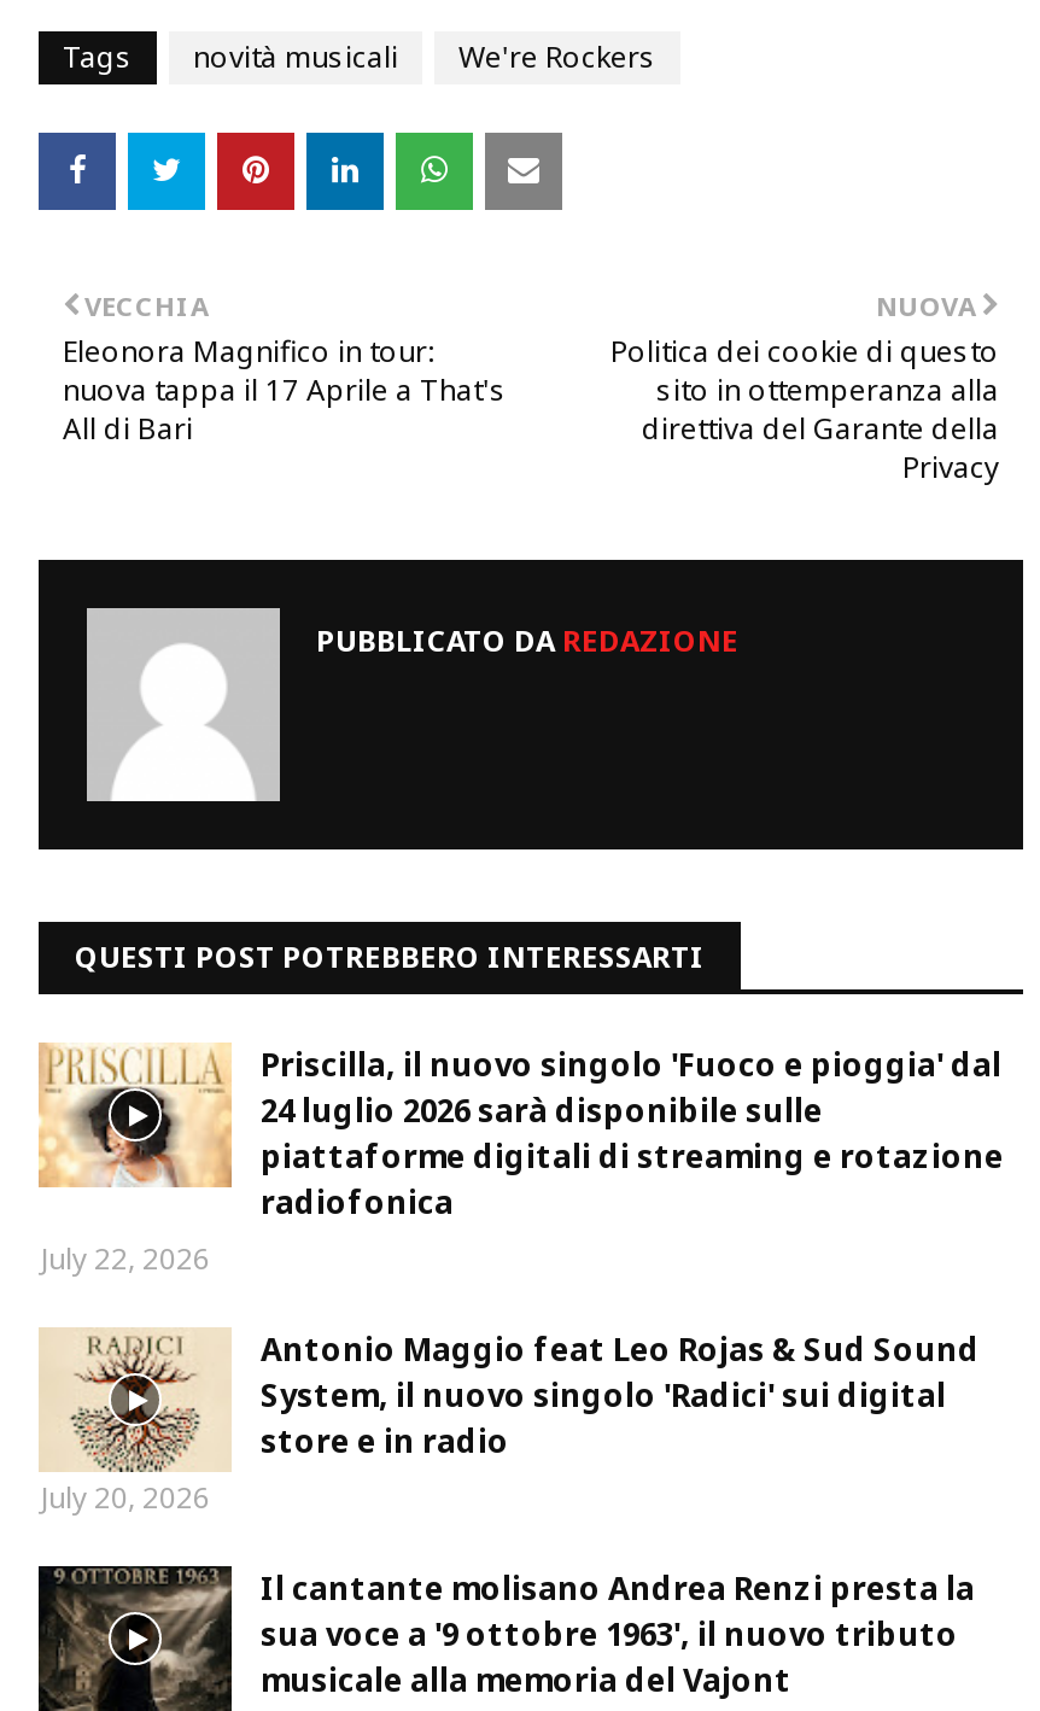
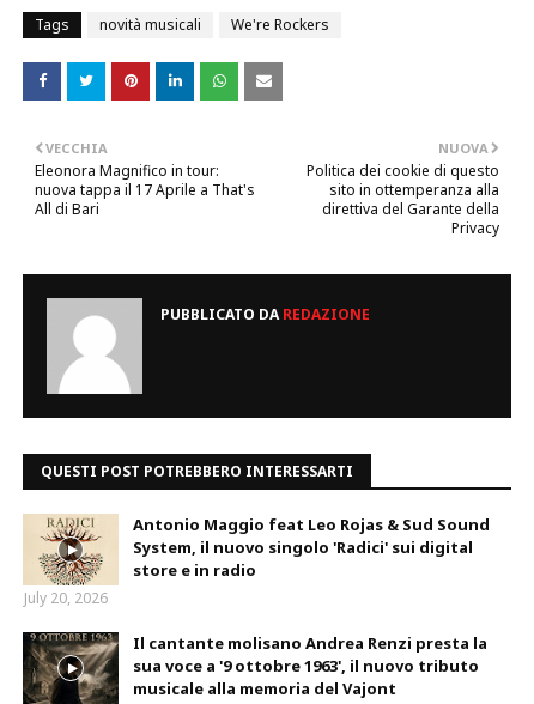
[39,1043,1004,1280] [image] | Priscilla, il nuovo singolo 'Fuoco e pioggia' dal | 24 luglio 2026 sarà disponibile sulle | piattaforme digitali di streaming e rotazione | radiofonica | July 22, 2026 -> none

